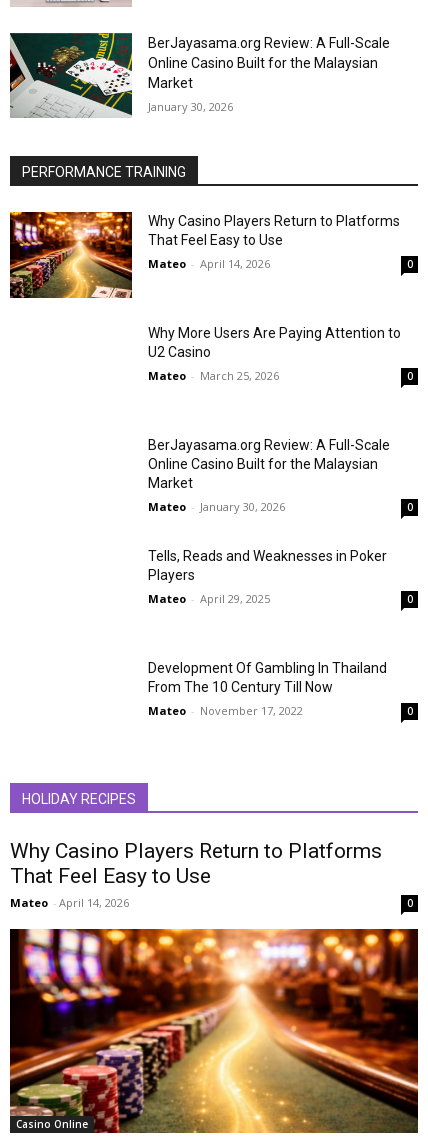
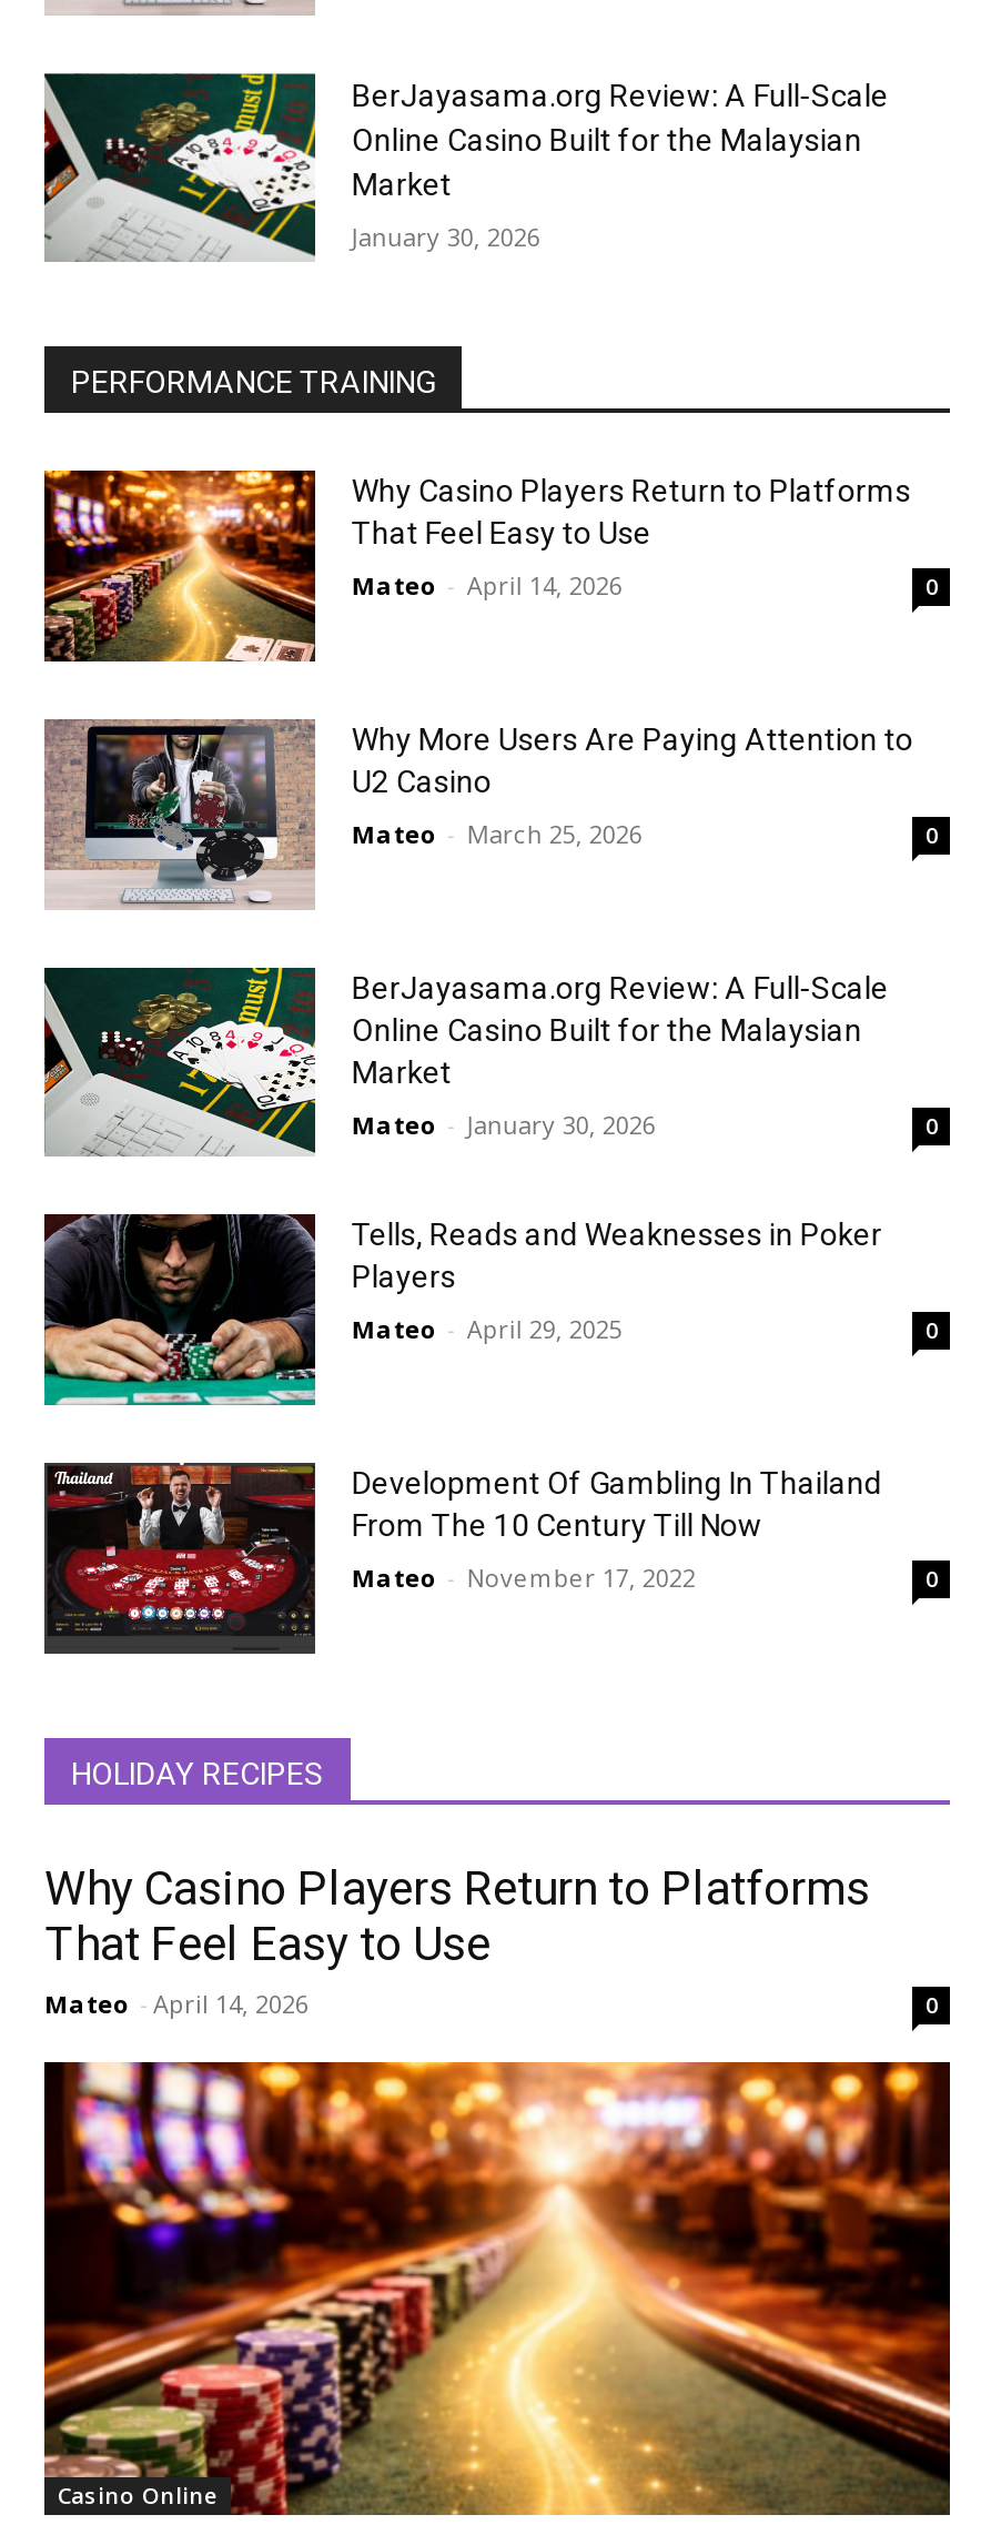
none -> [42,717,317,910] [image]
none -> [42,966,317,1159] [image]
none -> [42,1212,317,1407] [image]
none -> [42,1461,317,1656] [image]

